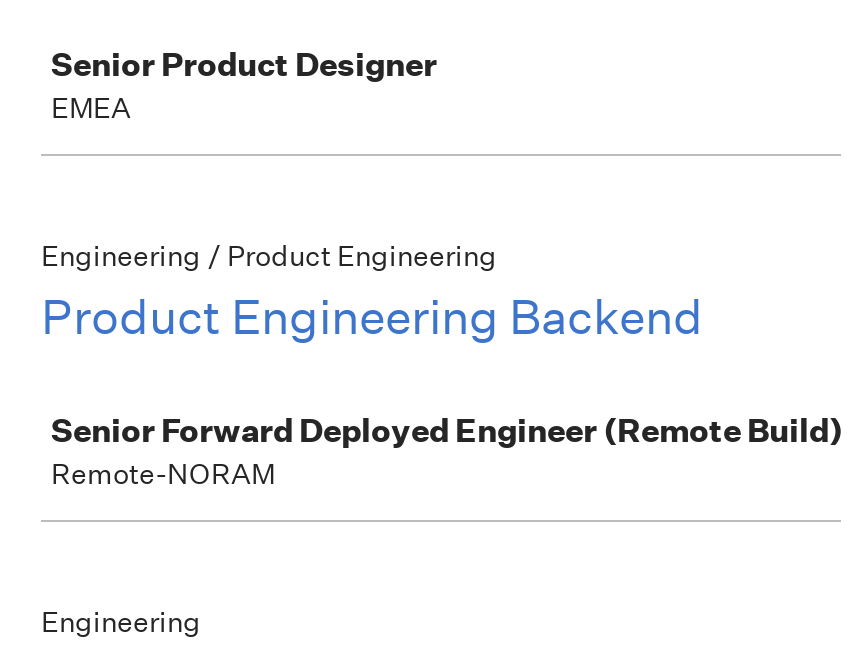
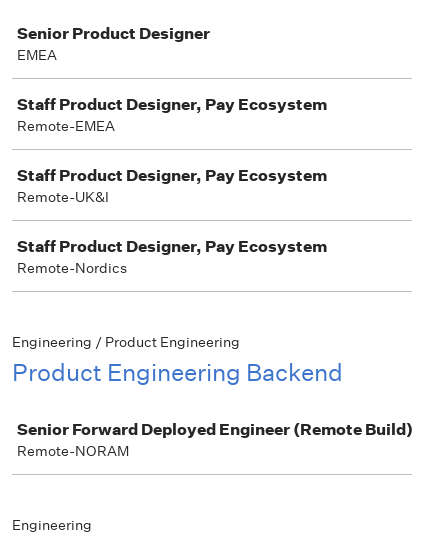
none -> [17,94,327,277] Staff Product Designer, Pay Ecosystem | Remote-EMEA | Staff Product Designer, Pay Ecosystem | Remote-UK&I | Staff Product Designer, Pay Ecosystem | Remote-Nordics

